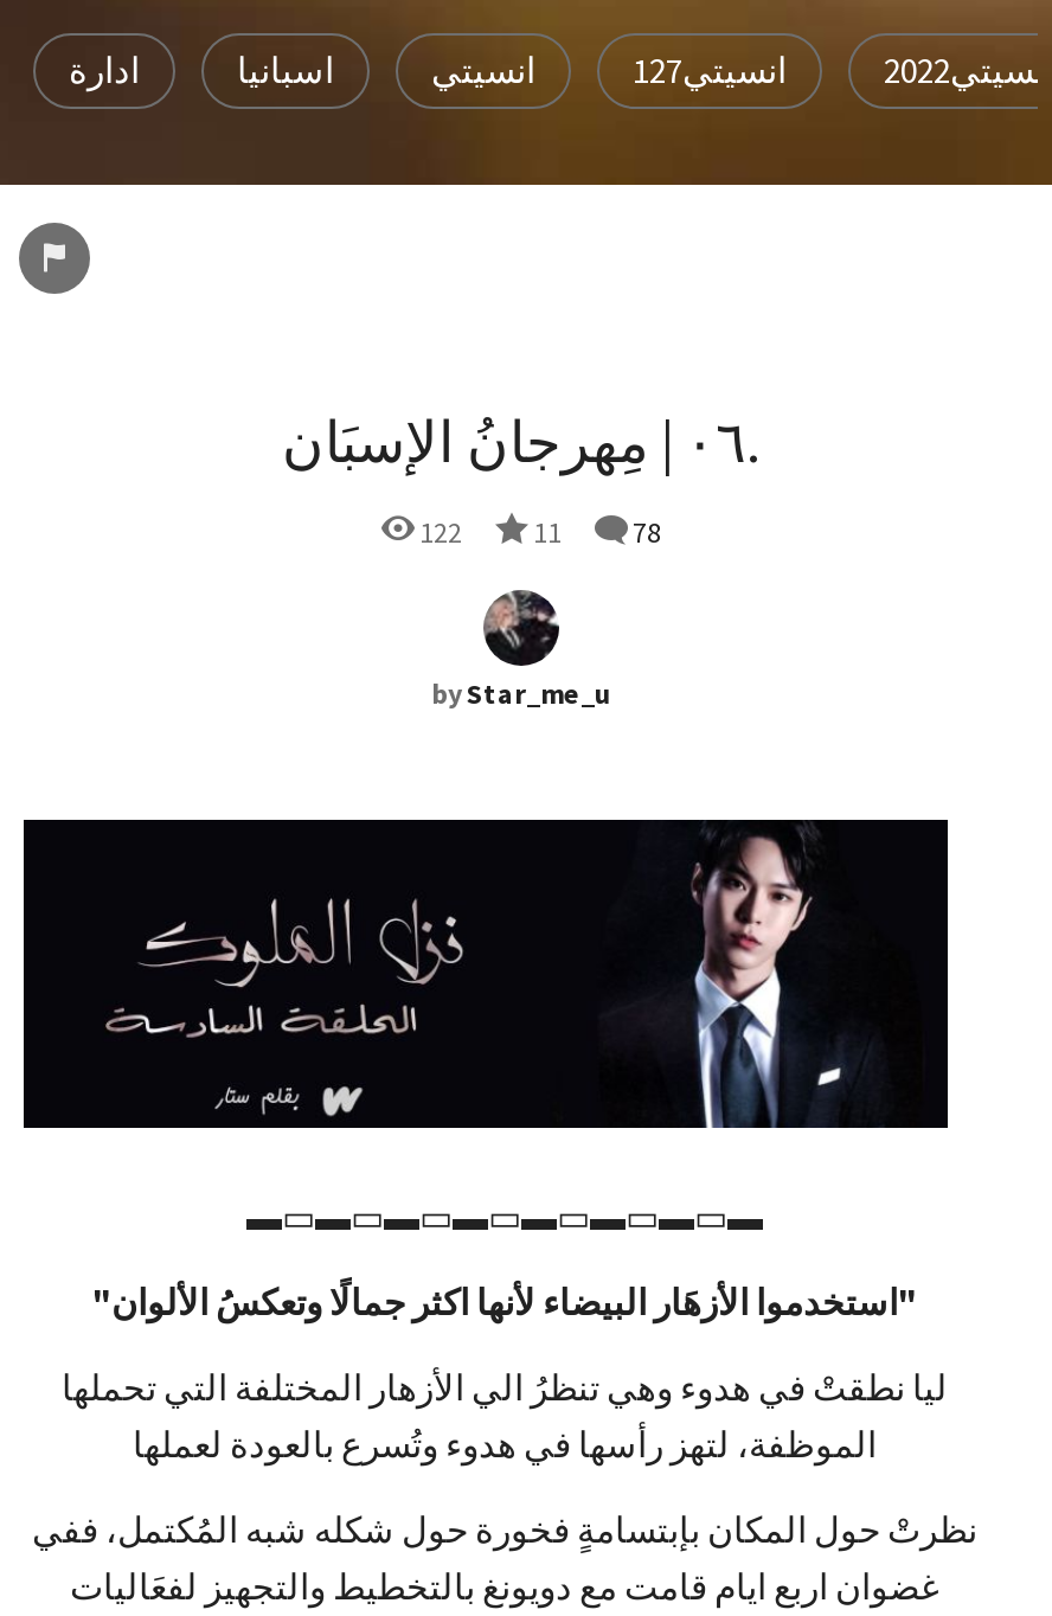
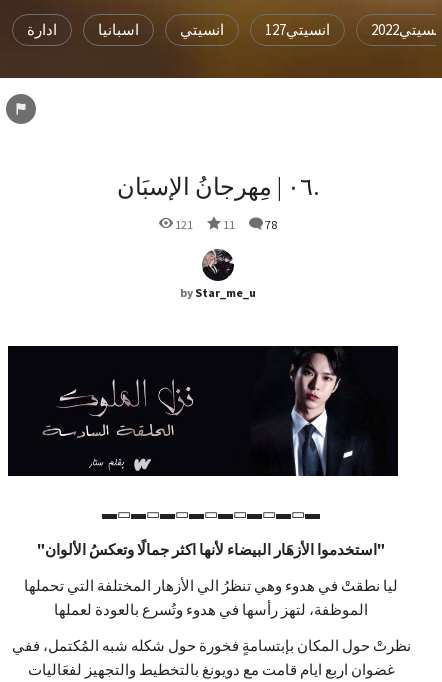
[415,514,661,550] 122 11 78 -> [173,217,277,232] 121 11 78

